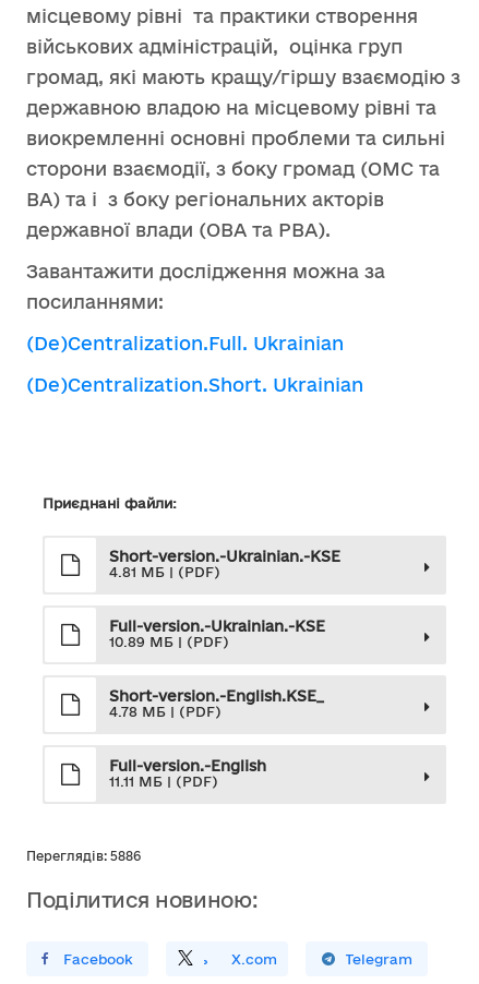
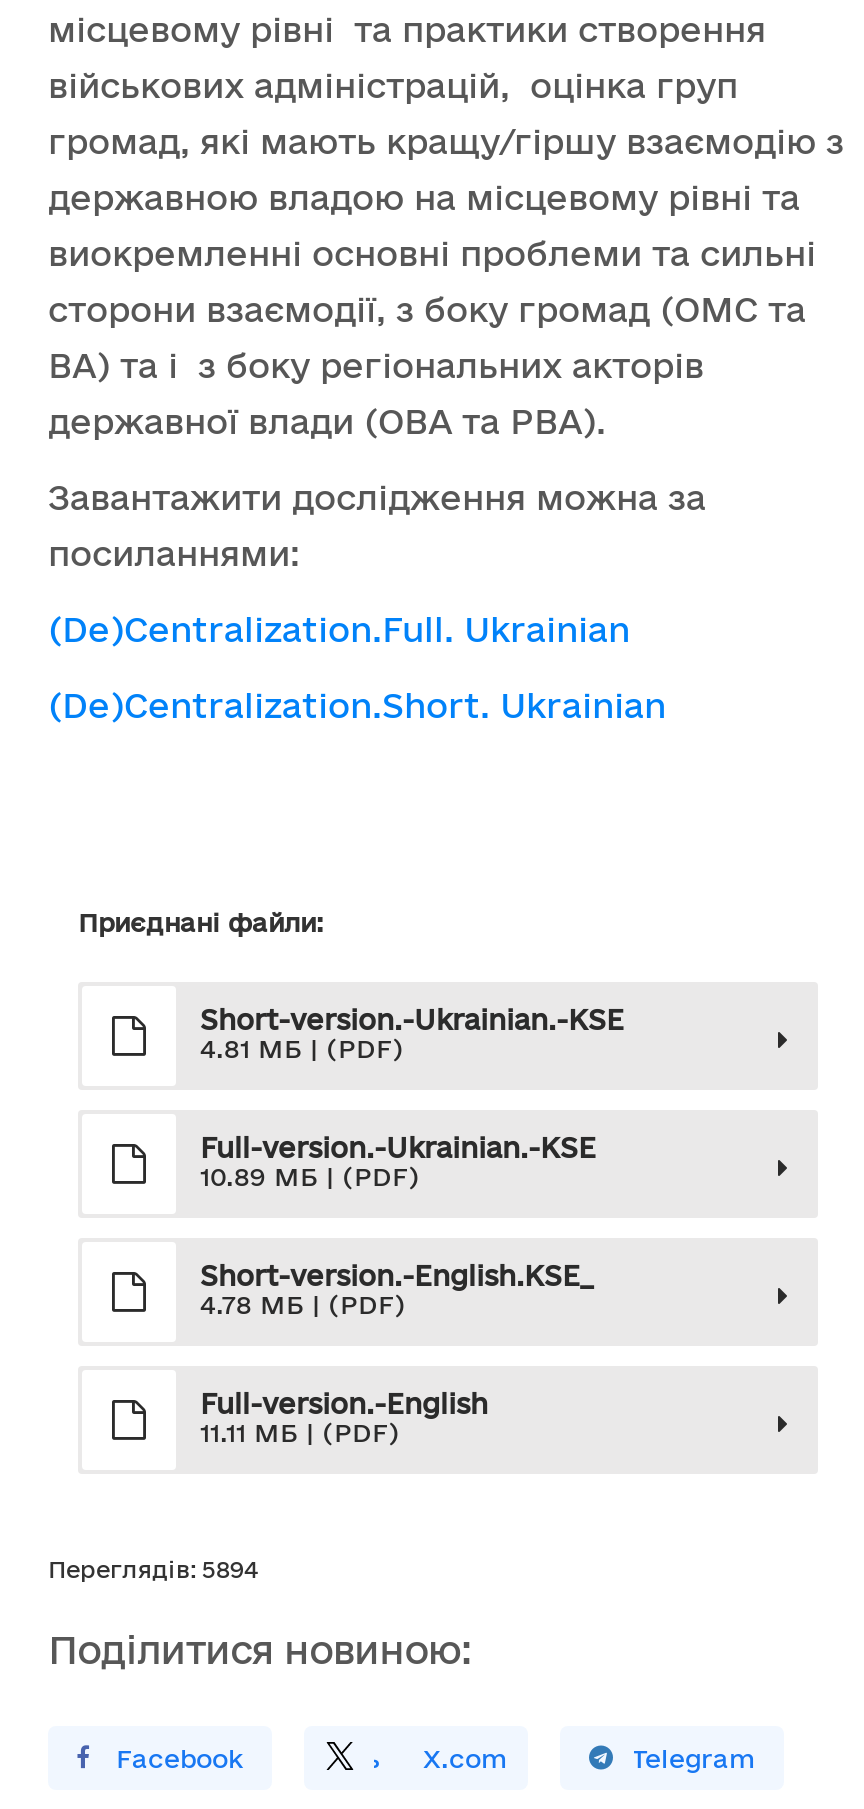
[26,848,141,863] Переглядів: 5886 -> [48,1555,258,1581] Переглядів: 5894

